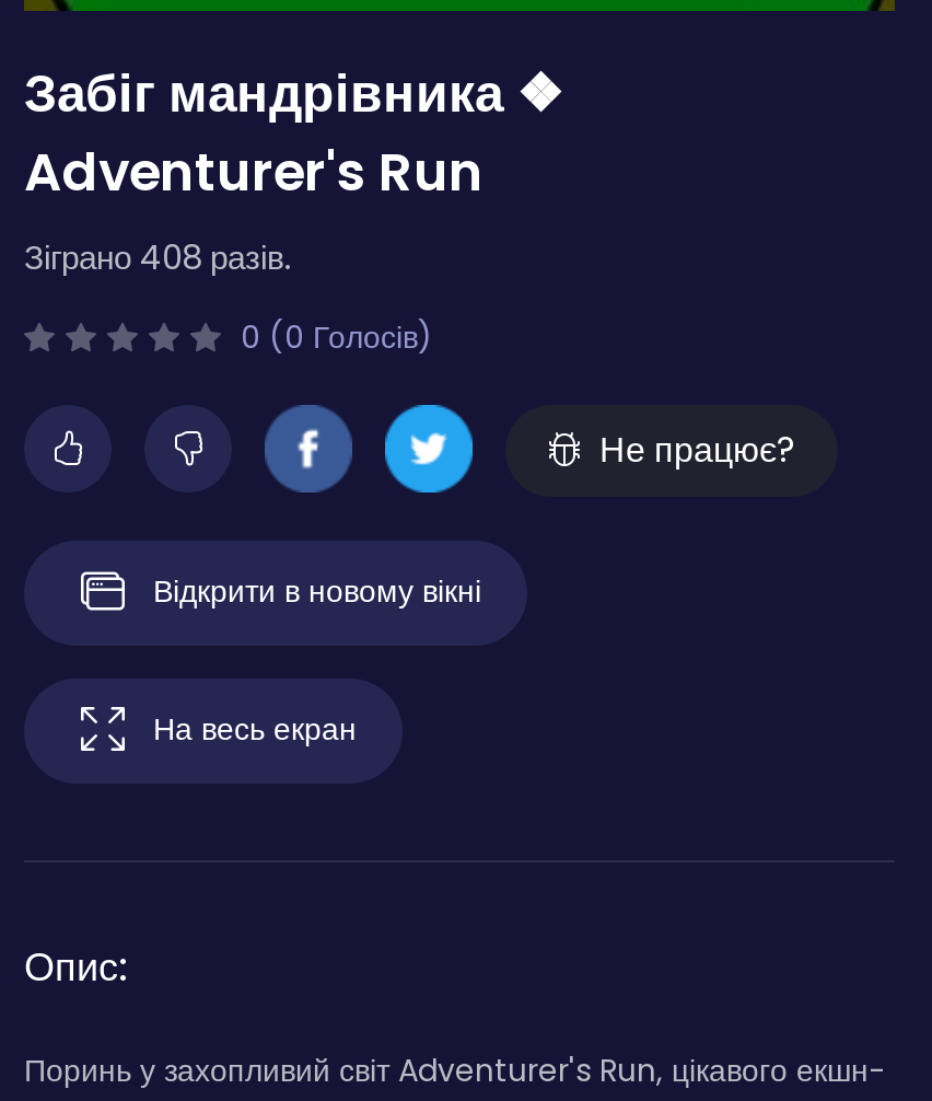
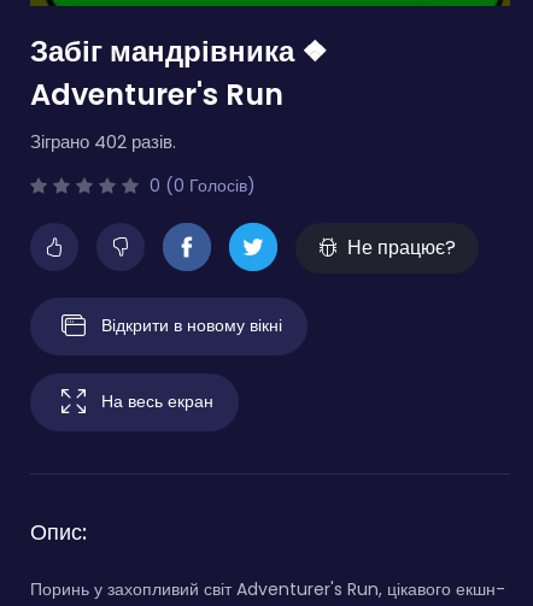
[24,234,291,280] Зіграно 408 разів. -> [30,129,176,154] Зіграно 402 разів.

